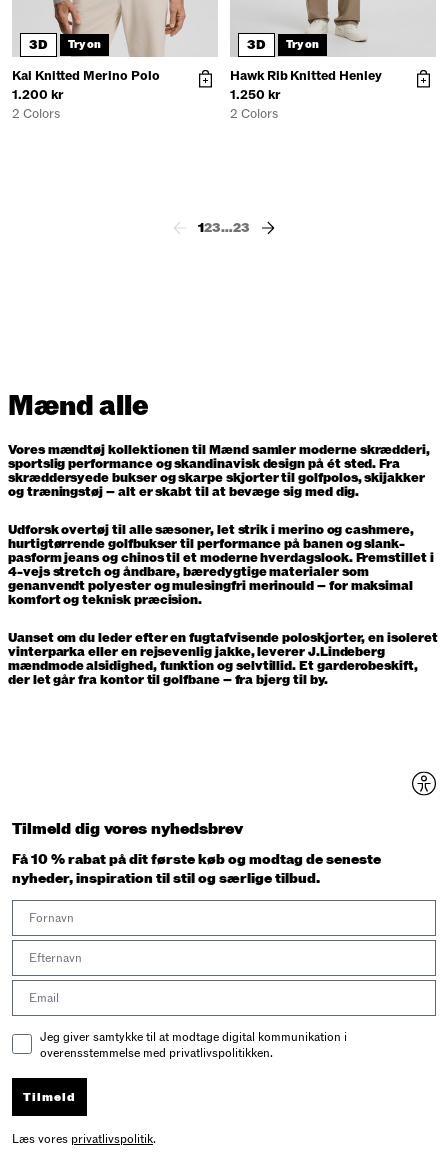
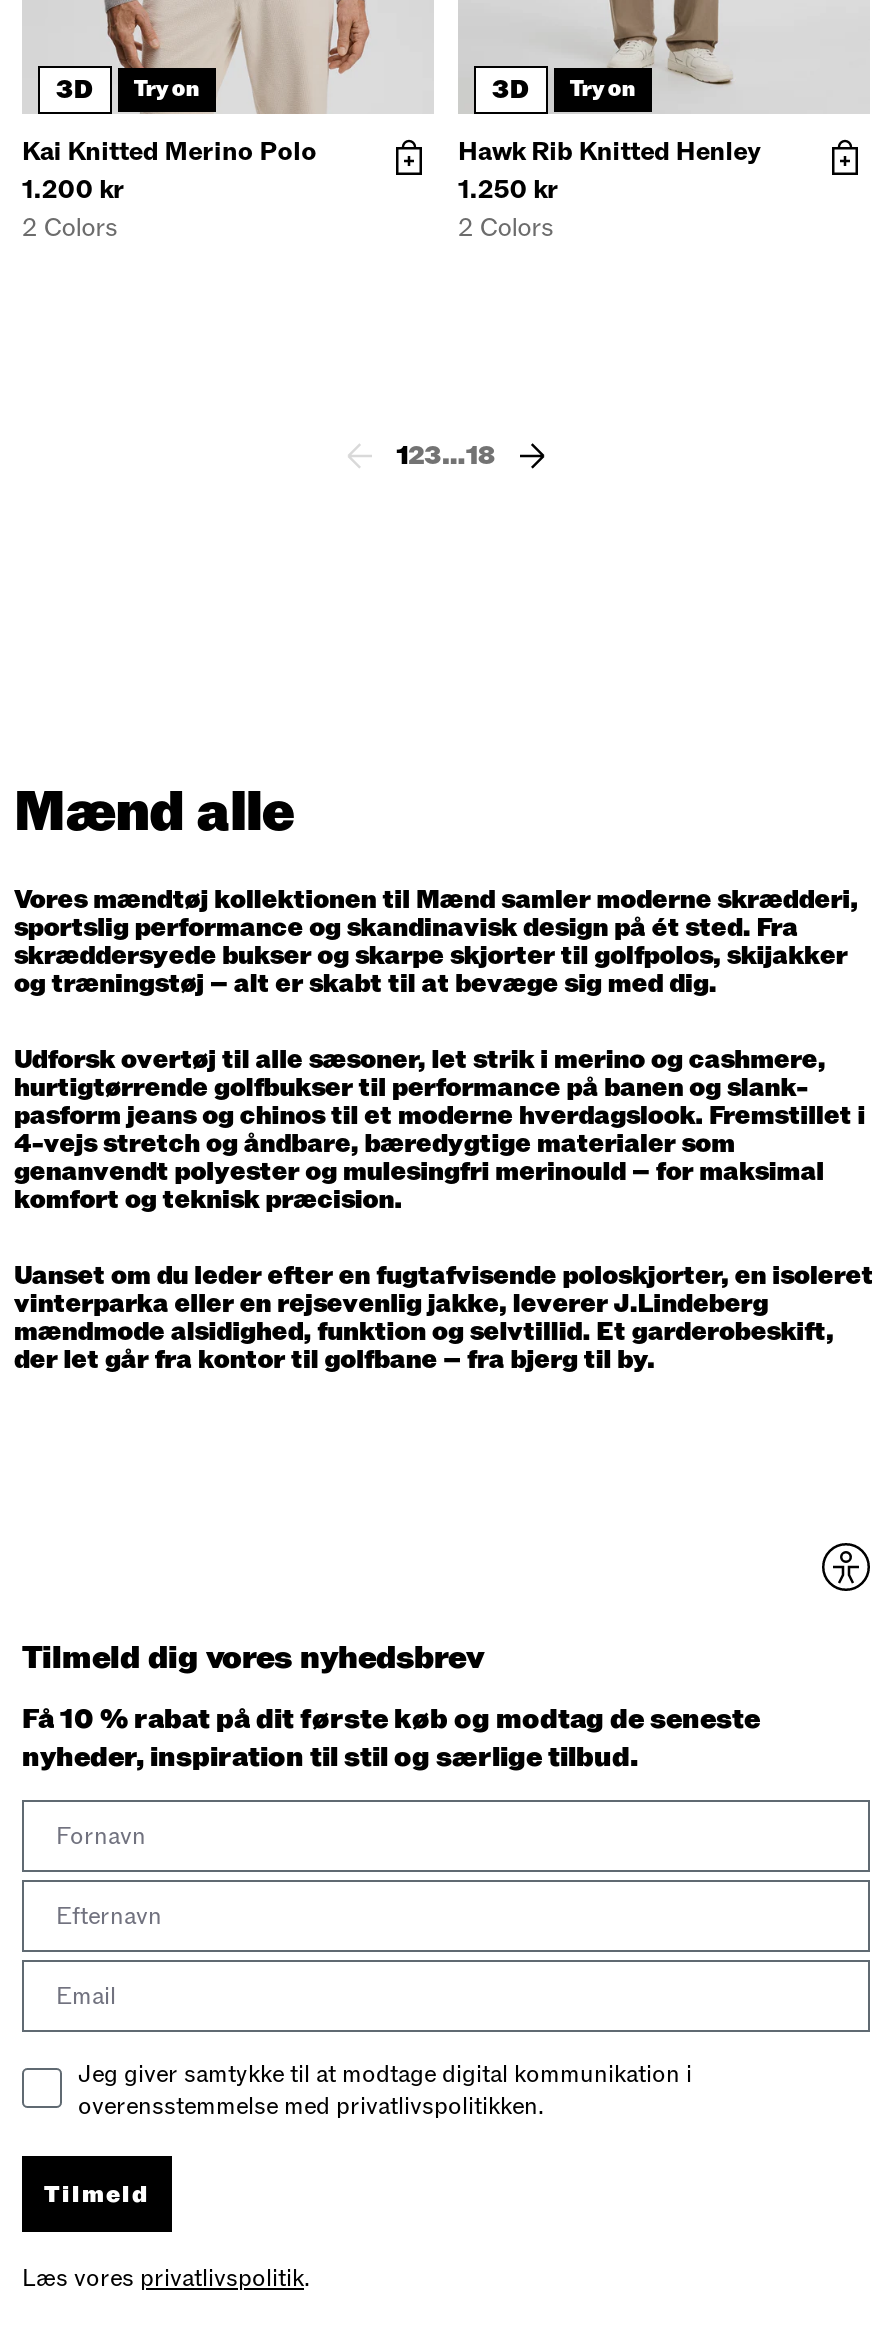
[198,219,250,237] 123…23 -> [396,438,496,474] 123…18

